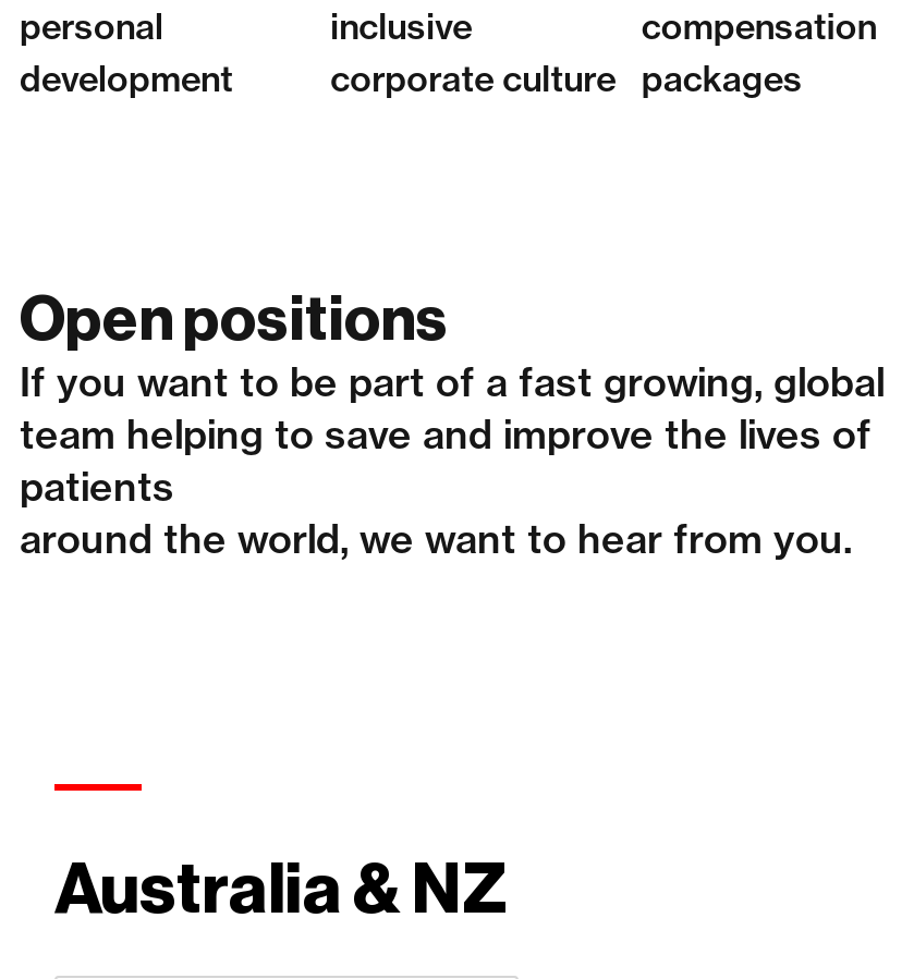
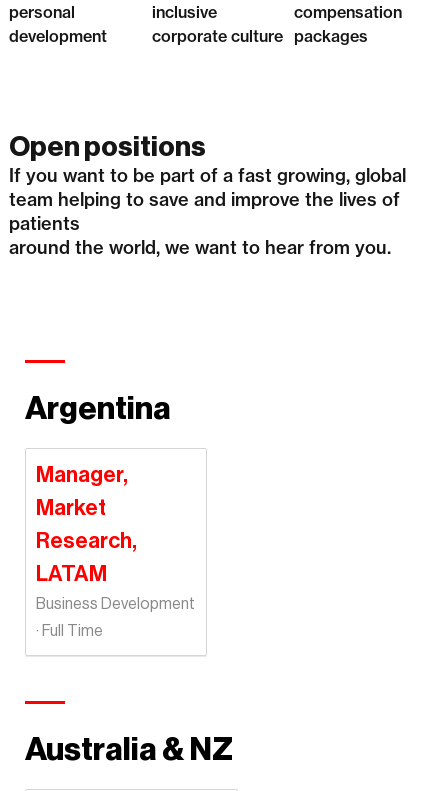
none -> [25,393,195,639] Argentina | Manager, | Market | Research, | LATAM | Business Development | · Full Time

